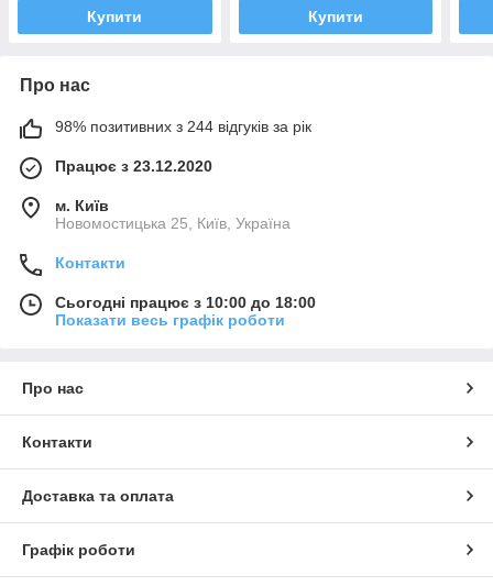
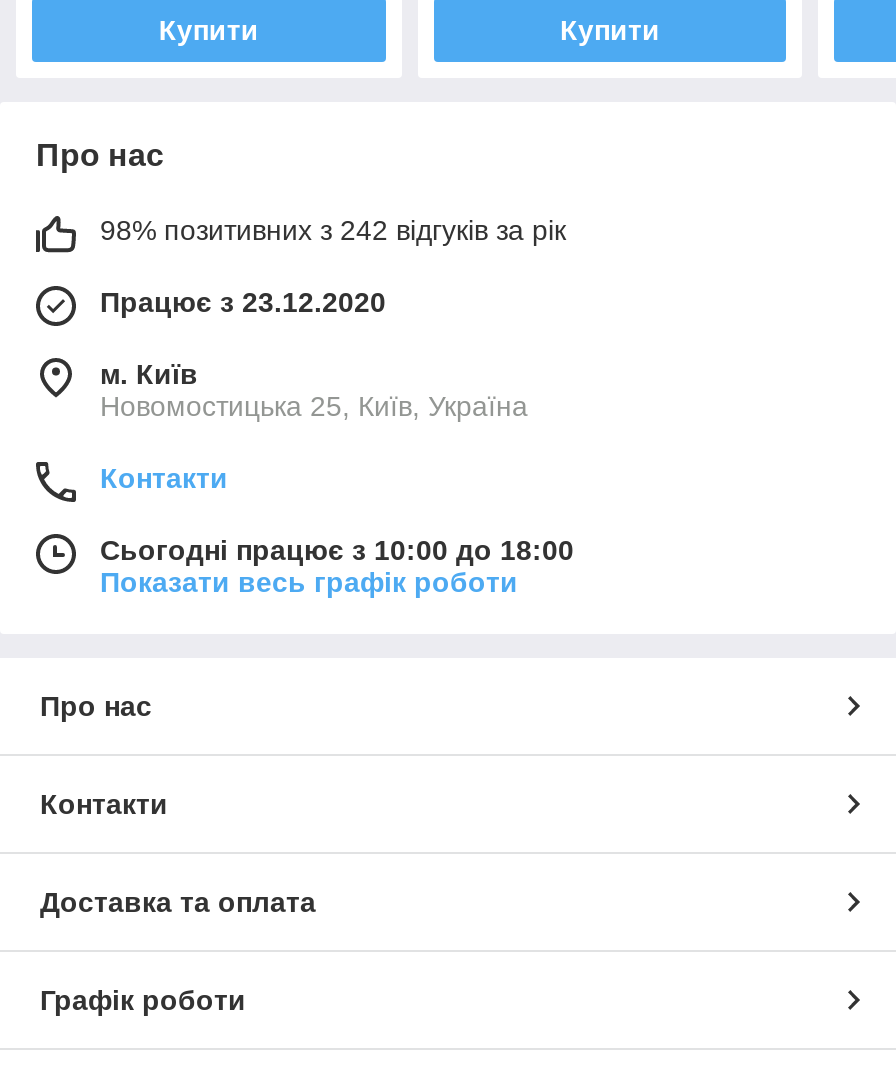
[55,117,311,135] 98% позитивних з 244 відгуків за рік -> [100,214,566,246] 98% позитивних з 242 відгуків за рік

